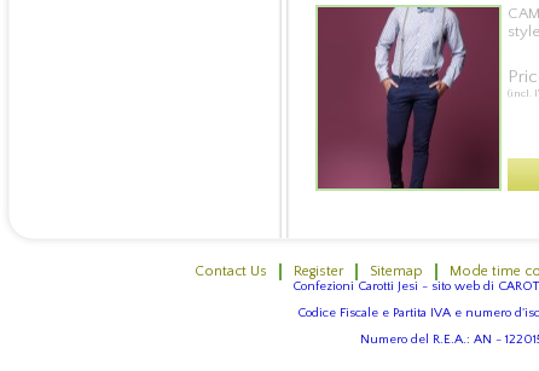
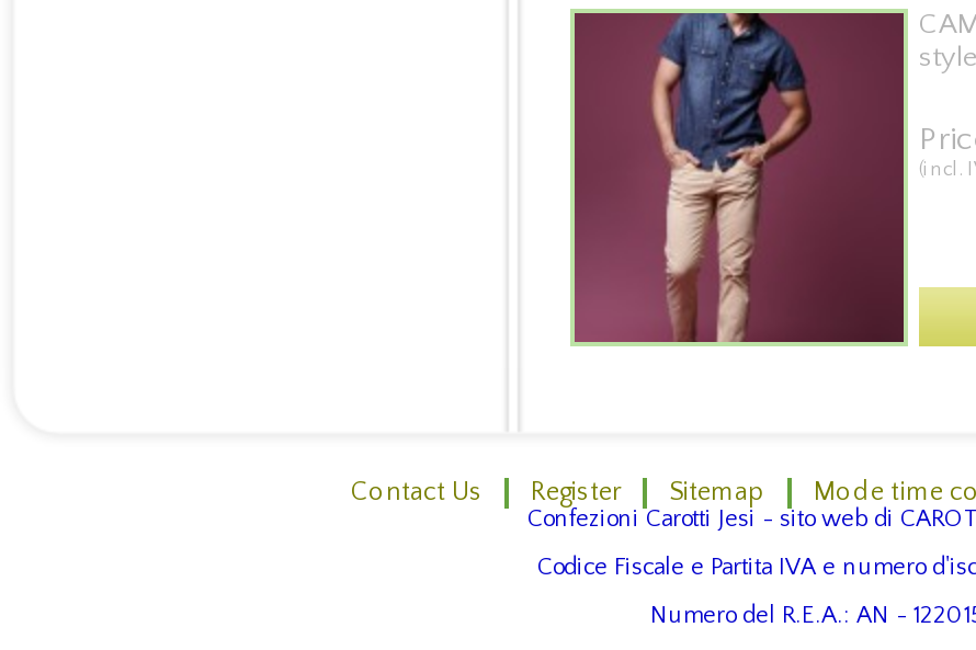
[361,6,466,190] [image] -> [651,11,840,344] [image]

